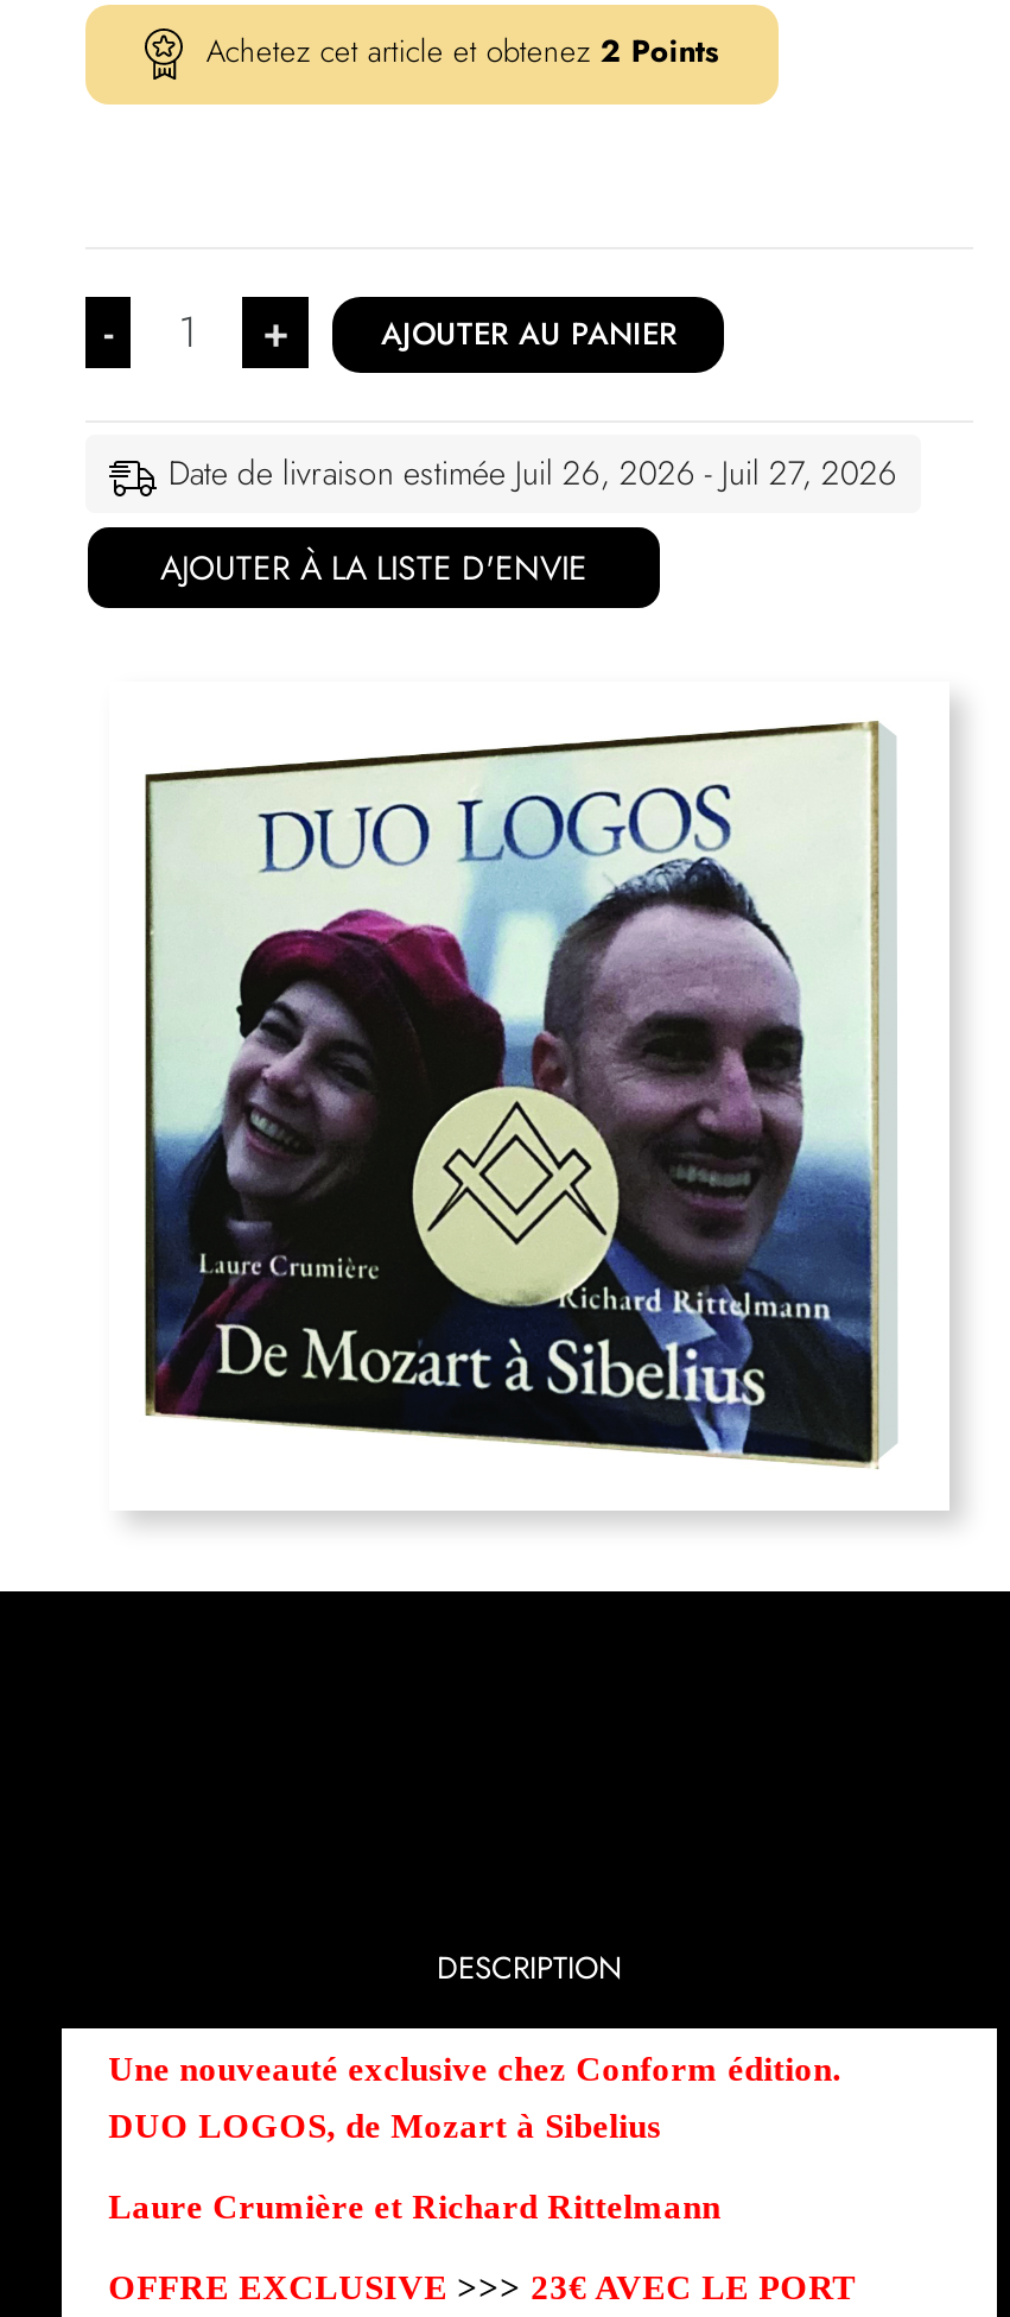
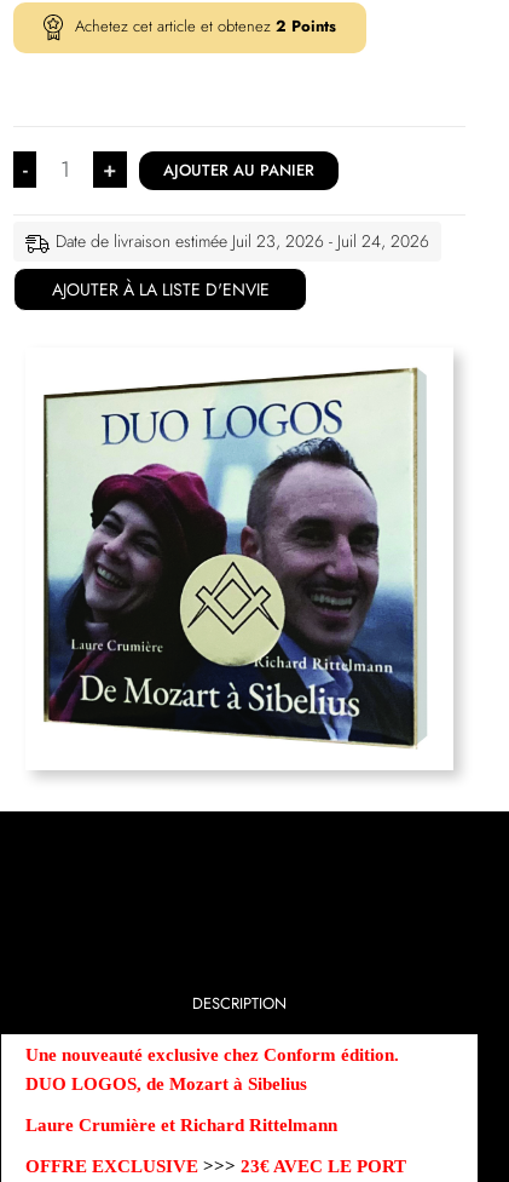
[168,449,897,497] Date de livraison estimée Juil 26, 2026 - Juil 27, 2026 -> [55,229,429,253] Date de livraison estimée Juil 23, 2026 - Juil 24, 2026

